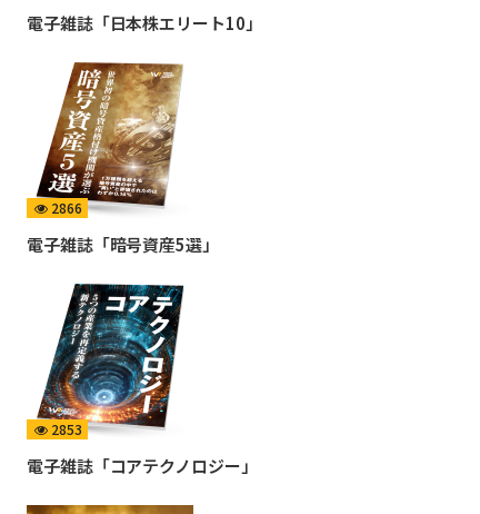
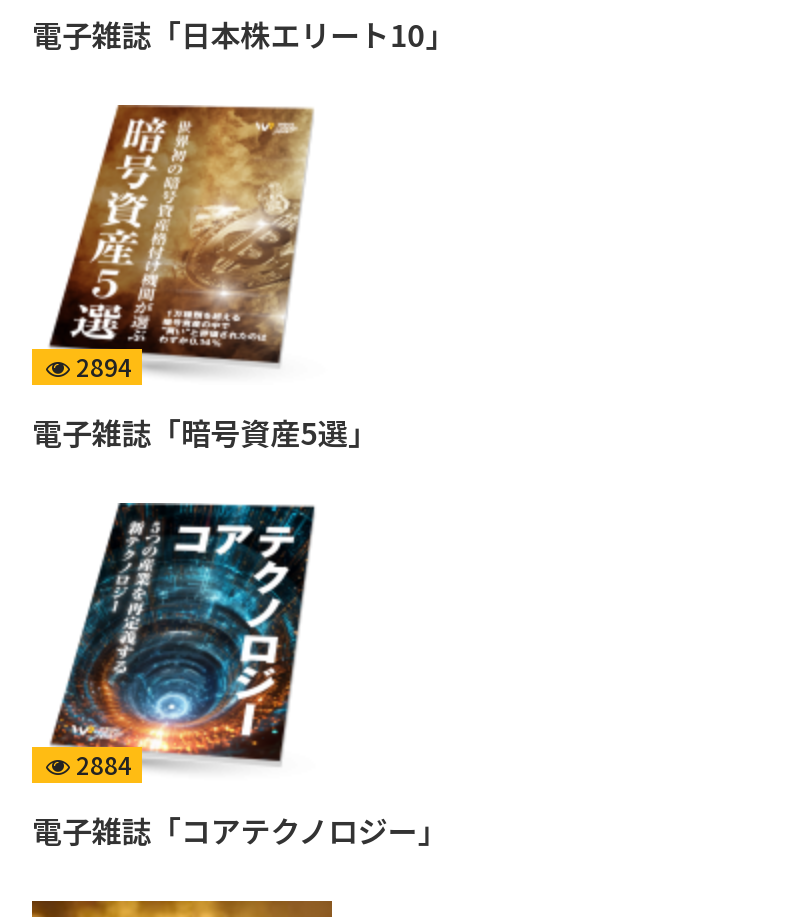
[48,198,82,217] 2866 -> [70,350,132,384] 2894
[48,420,82,439] 2853 -> [70,748,132,782] 2884

